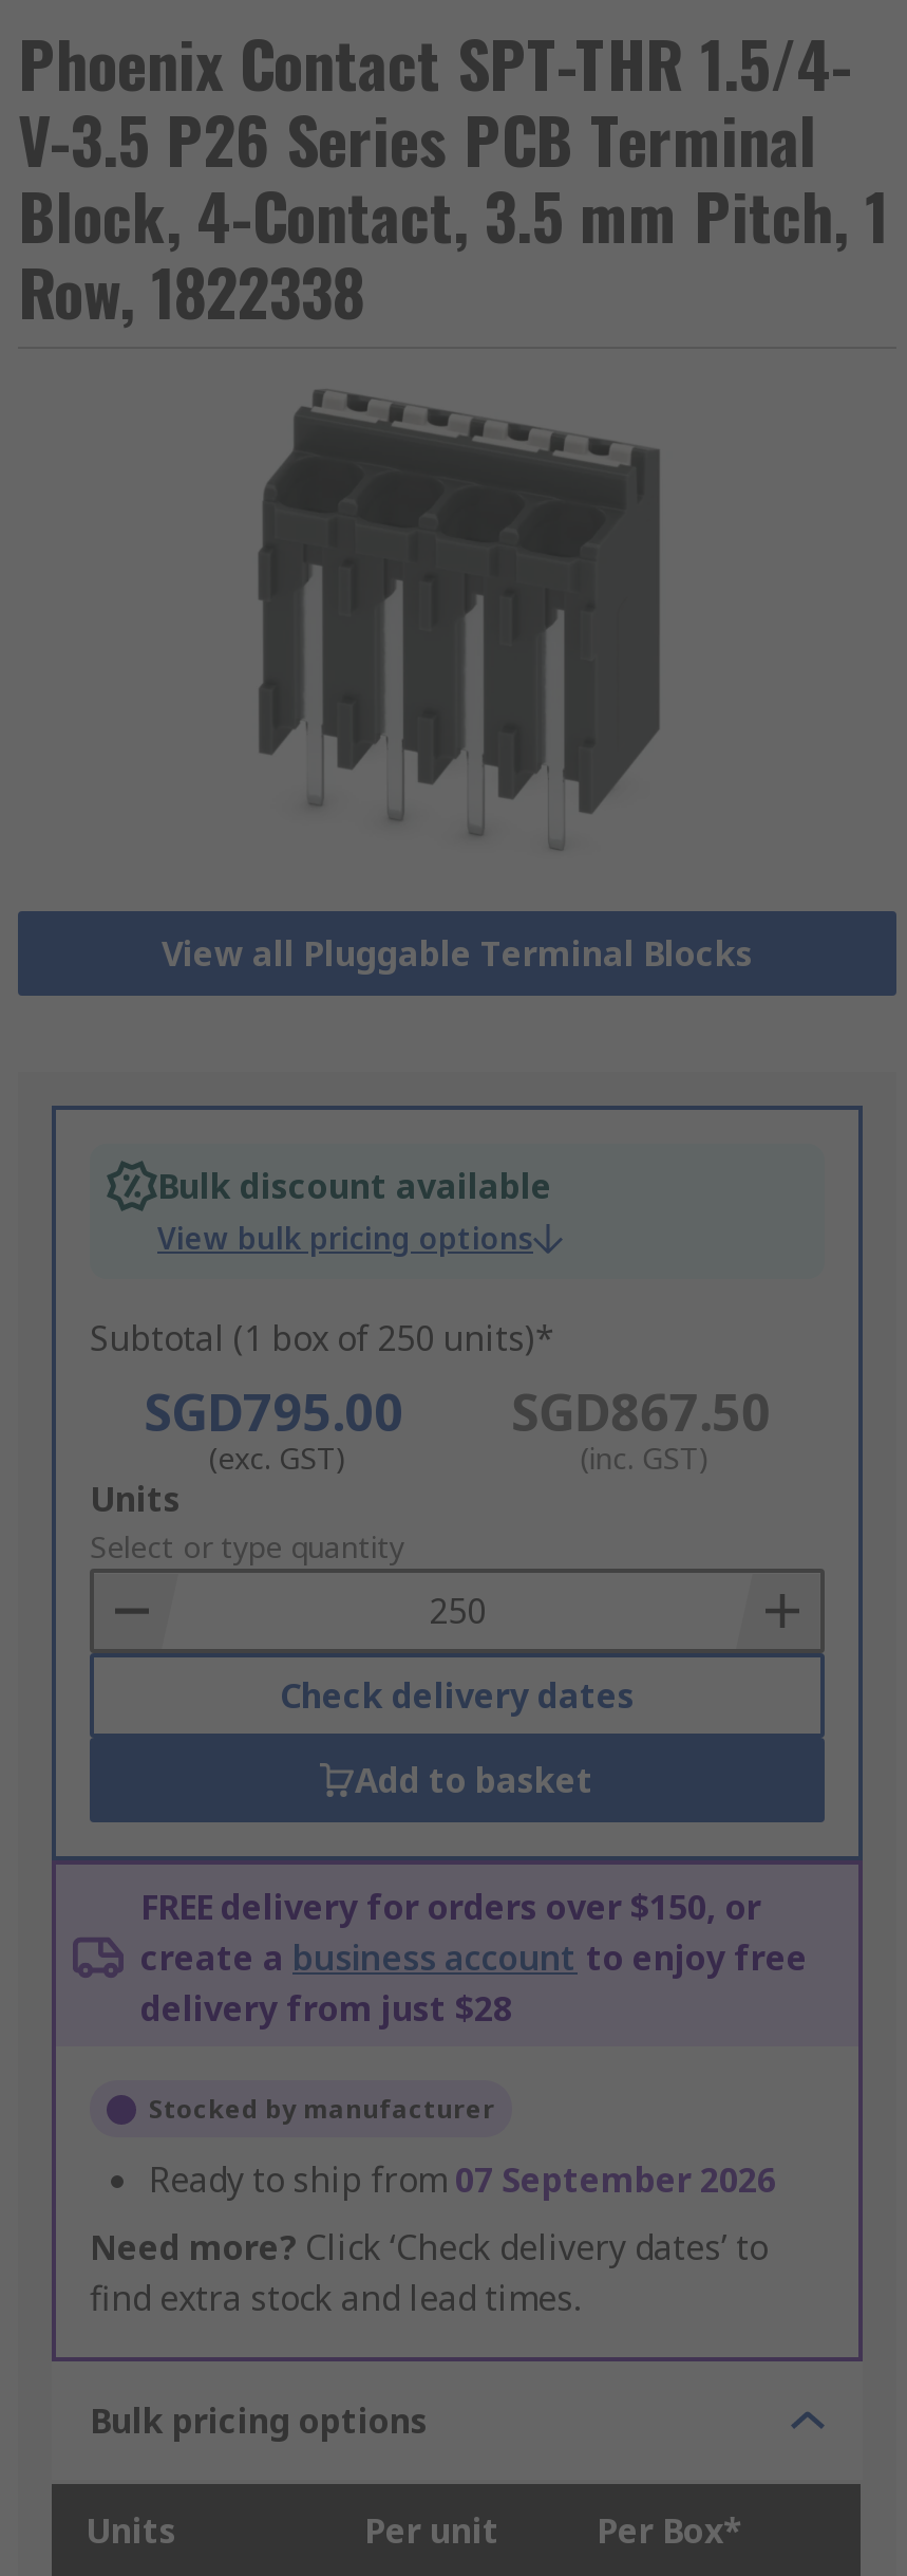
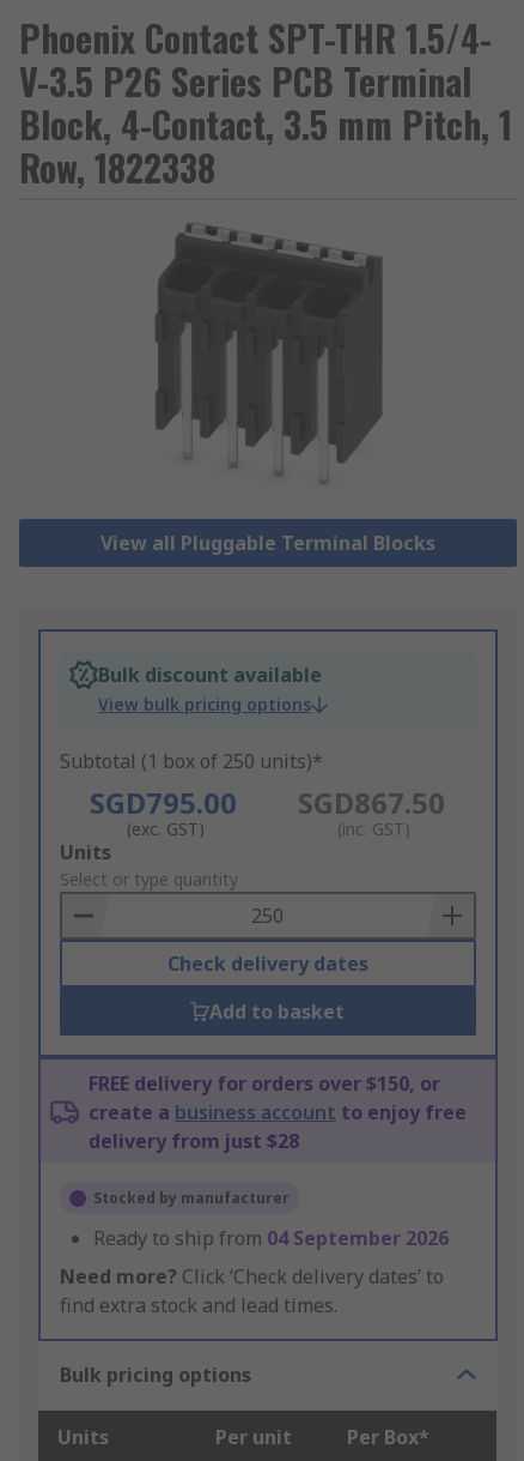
[149,2157,776,2204] Ready to ship from 07 September 2026 -> [93,1225,449,1252] Ready to ship from 04 September 2026

